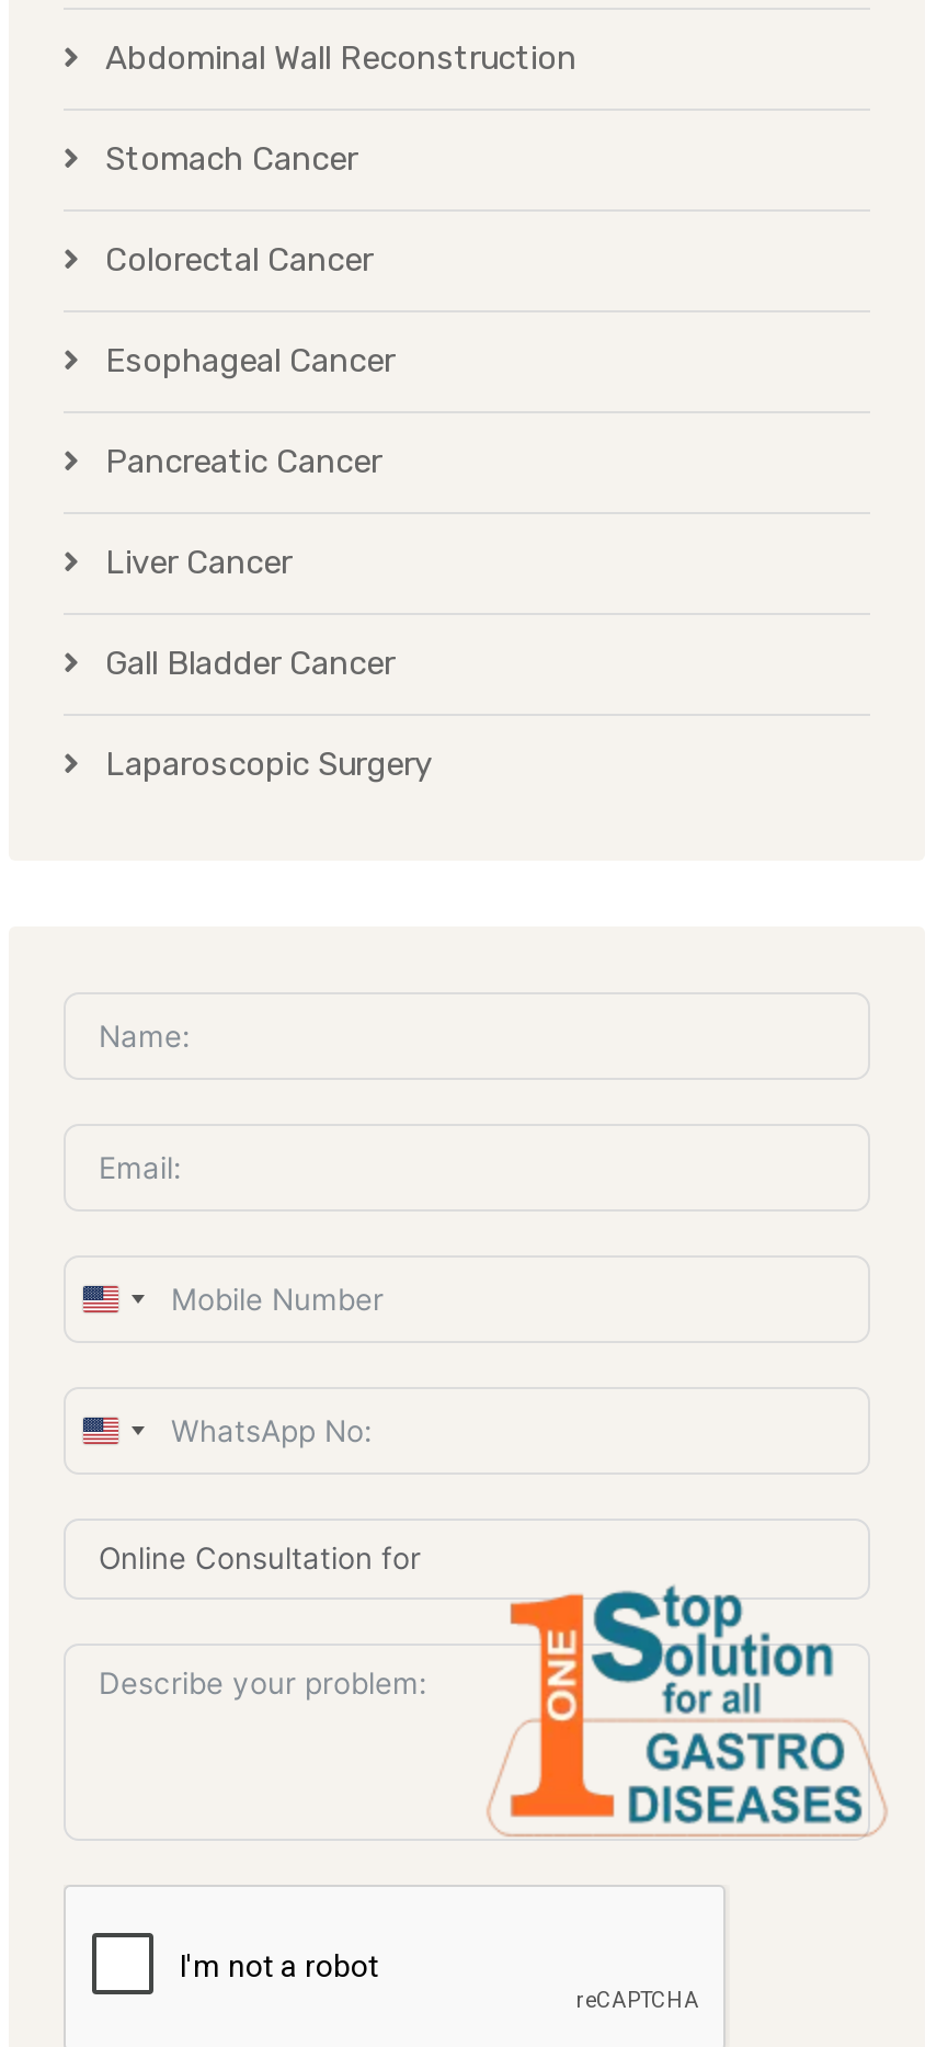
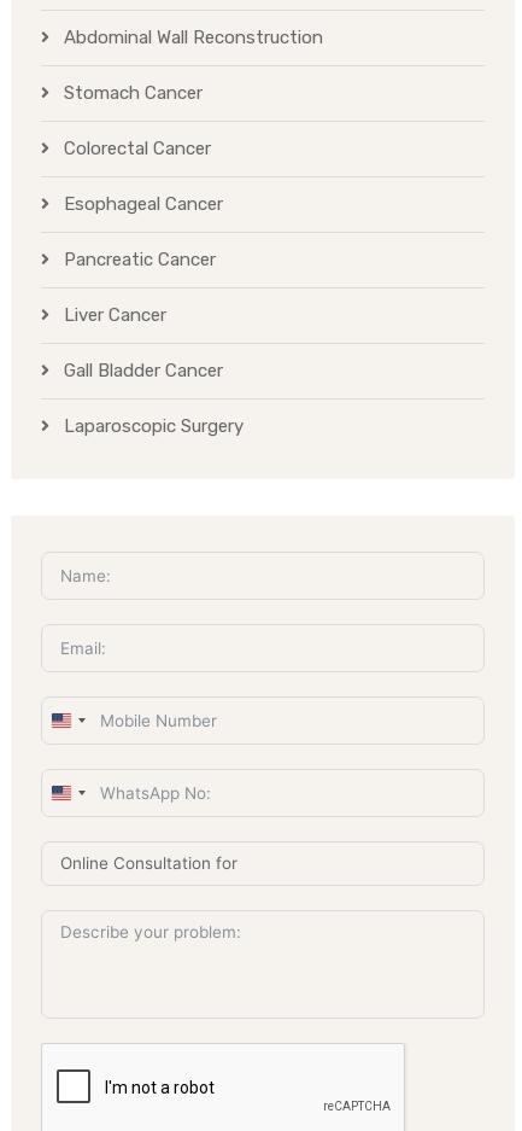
[484,1584,890,1839] [image] -> none

